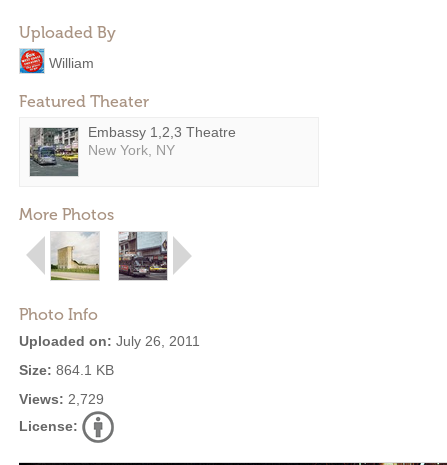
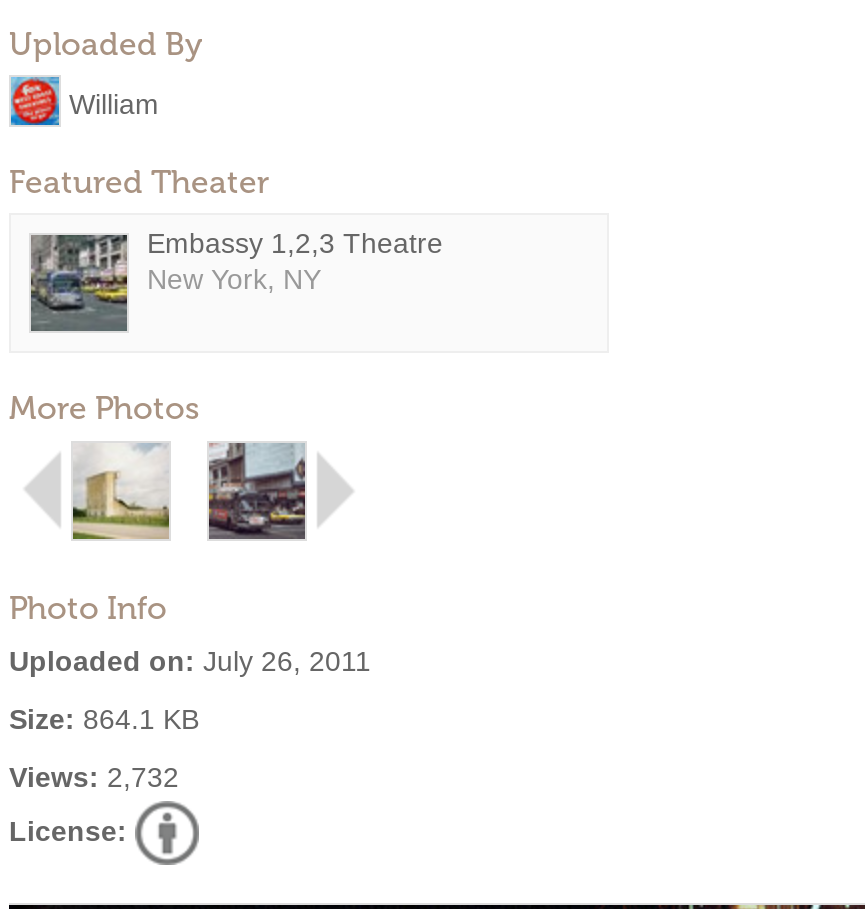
[19,391,104,407] Views: 2,729 -> [9,761,179,793] Views: 2,732

